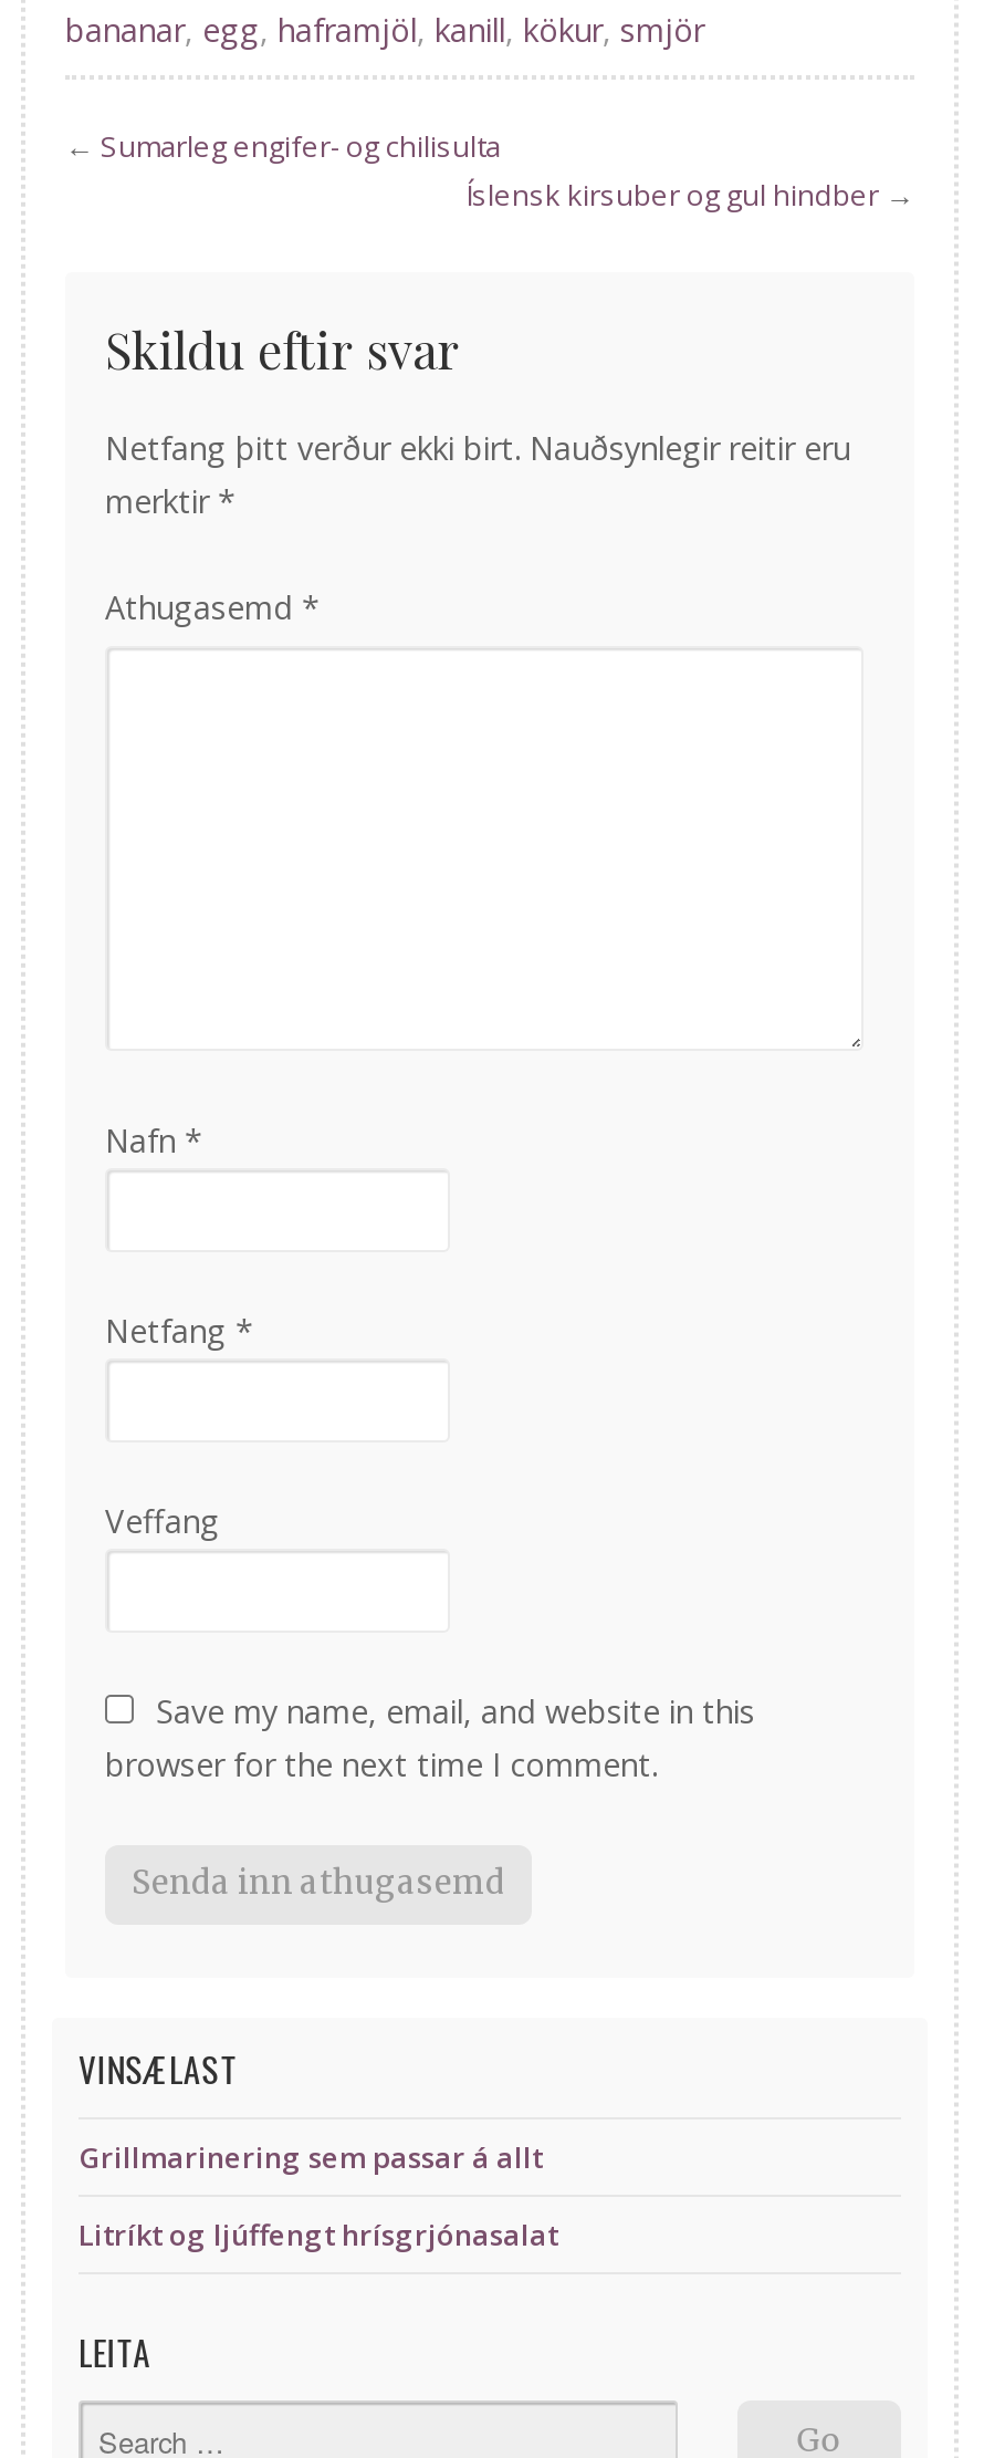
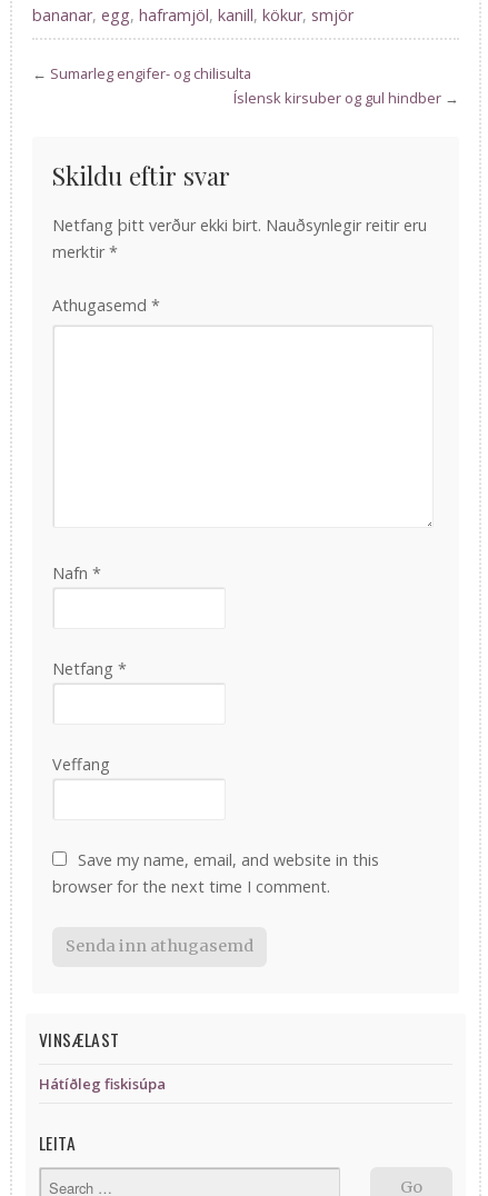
[78,2137,558,2254] Grillmarinering sem passar á allt | Litríkt og ljúffengt hrísgrjónasalat -> [39,1074,166,1094] Hátíðleg fiskisúpa

